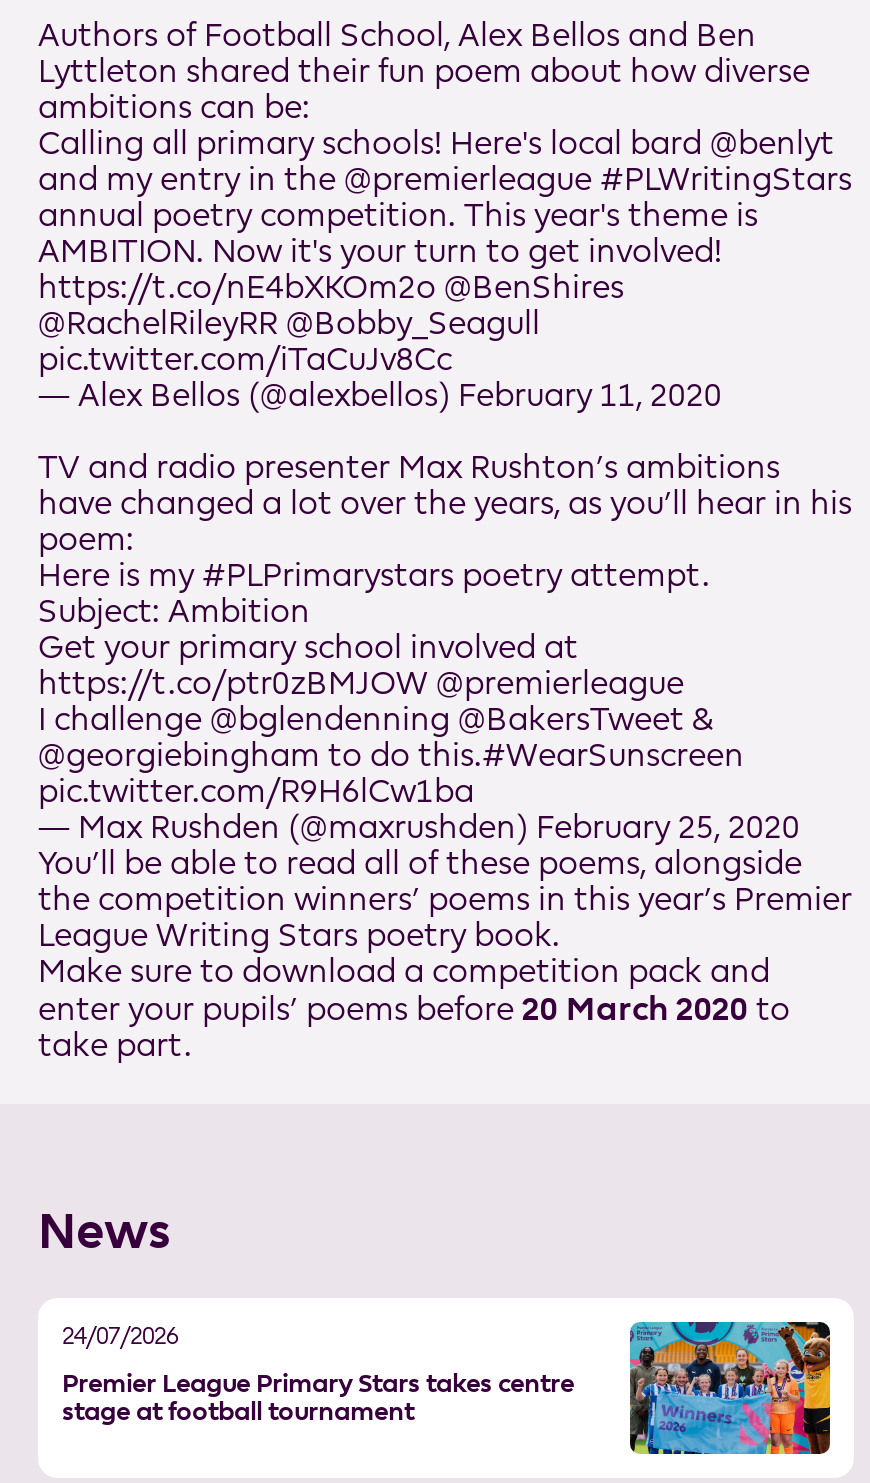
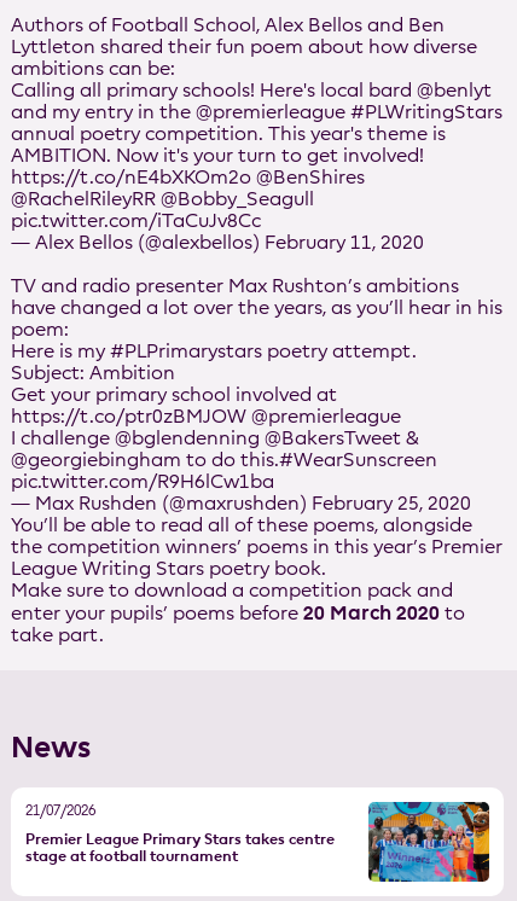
[62,1320,178,1350] 24/07/2026 -> [25,801,95,819] 21/07/2026

